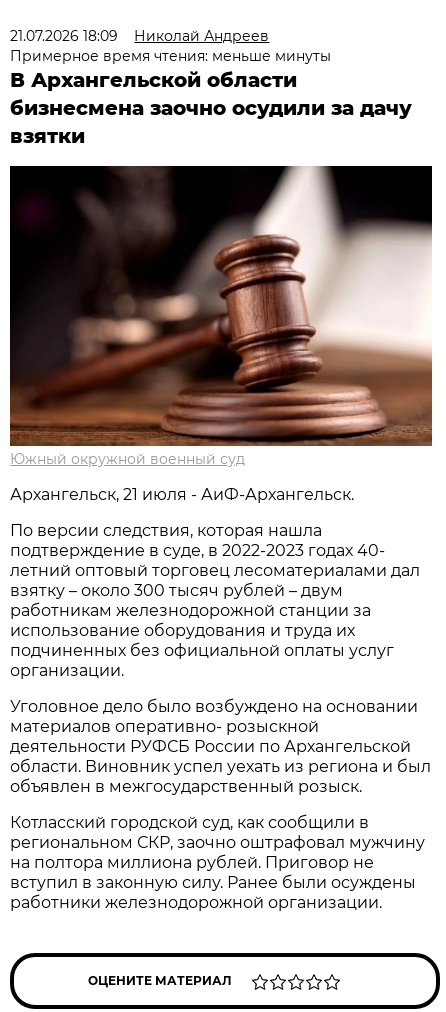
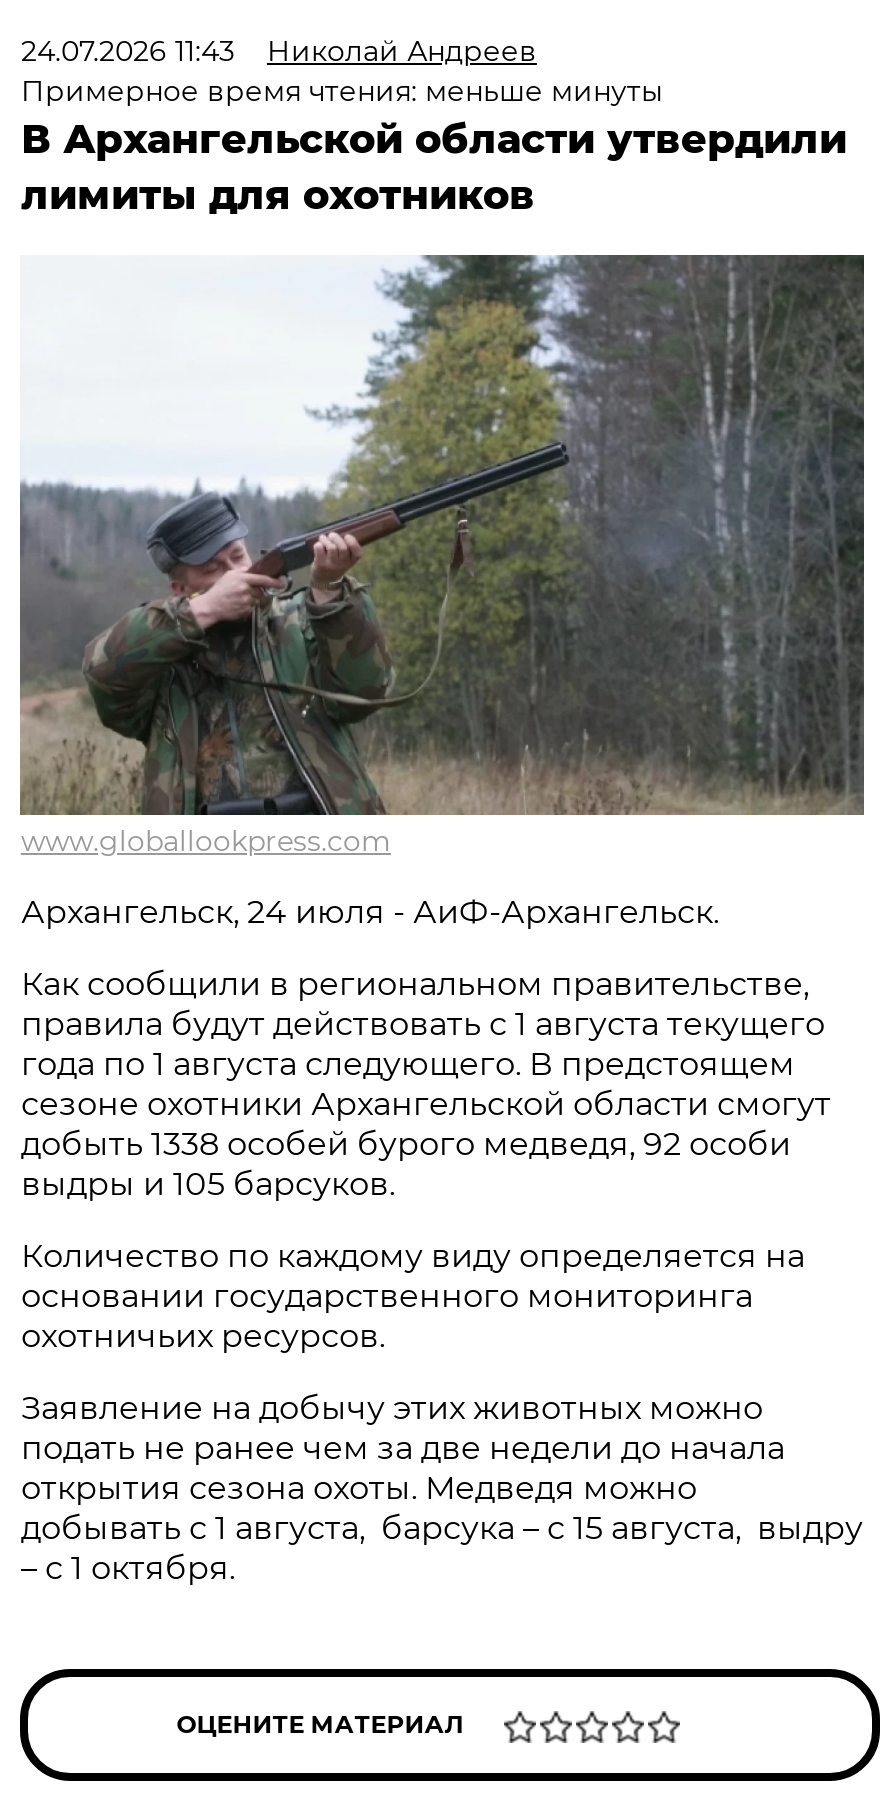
[10,27,269,45] 21.07.2026 18:09 Николай Андреев -> [21,33,537,69] 24.07.2026 11:43 Николай Андреев
[10,68,412,148] В Архангельской области | бизнесмена заочно осудили за дачу | взятки -> [21,115,847,219] В Архангельской области утвердили | лимиты для охотников
[9,207,433,468] [image] | Южный окружной военный суд -> [18,253,866,859] [image] | www.globallookpress.com
[10,485,354,504] Архангельск, 21 июля - АиФ-Архангельск. -> [21,893,719,931] Архангельск, 24 июля - АиФ-Архангельск.
[10,521,420,680] По версии следствия, которая нашла | подтверждение в суде, в 2022-2023 годах 40- | летний оптовый торговец лесоматериалами дал | взятку – около 300 тысяч рублей – двум | работникам железнодорожной станции за | использование оборудования и труда их | подчиненных без официальной оплаты услуг | организации. -> [21,965,831,1203] Как сообщили в региональном правительстве, | правила будут действовать с 1 августа текущего | года по 1 августа следующего. В предстоящем | сезоне охотники Архангельской области смогут | добыть 1338 особей бурого медведя, 92 особи | выдры и 105 барсуков.
[10,697,431,796] Уголовное дело было возбуждено на основании | материалов оперативно- розыскной | деятельности РУФСБ России по Архангельской | области. Виновник успел уехать из региона и был | объявлен в межгосударственный розыск. -> [21,1237,805,1355] Количество по каждому виду определяется на | основании государственного мониторинга | охотничьих ресурсов.
[10,813,425,912] Котласский городской суд, как сообщили в | региональном СКР, заочно оштрафовал мужчину | на полтора миллиона рублей. Приговор не | вступил в законную силу. Ранее были осуждены | работники железнодорожной организации. -> [21,1389,863,1587] Заявление на добычу этих животных можно | подать не ранее чем за две недели до начала | открытия сезона охоты. Медведя можно | добывать с 1 августа, барсука – с 15 августа, выдру | – с 1 октября.

